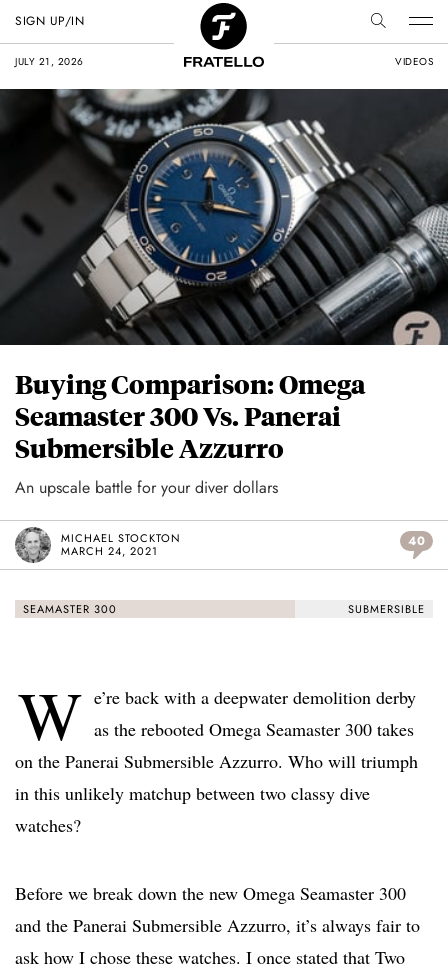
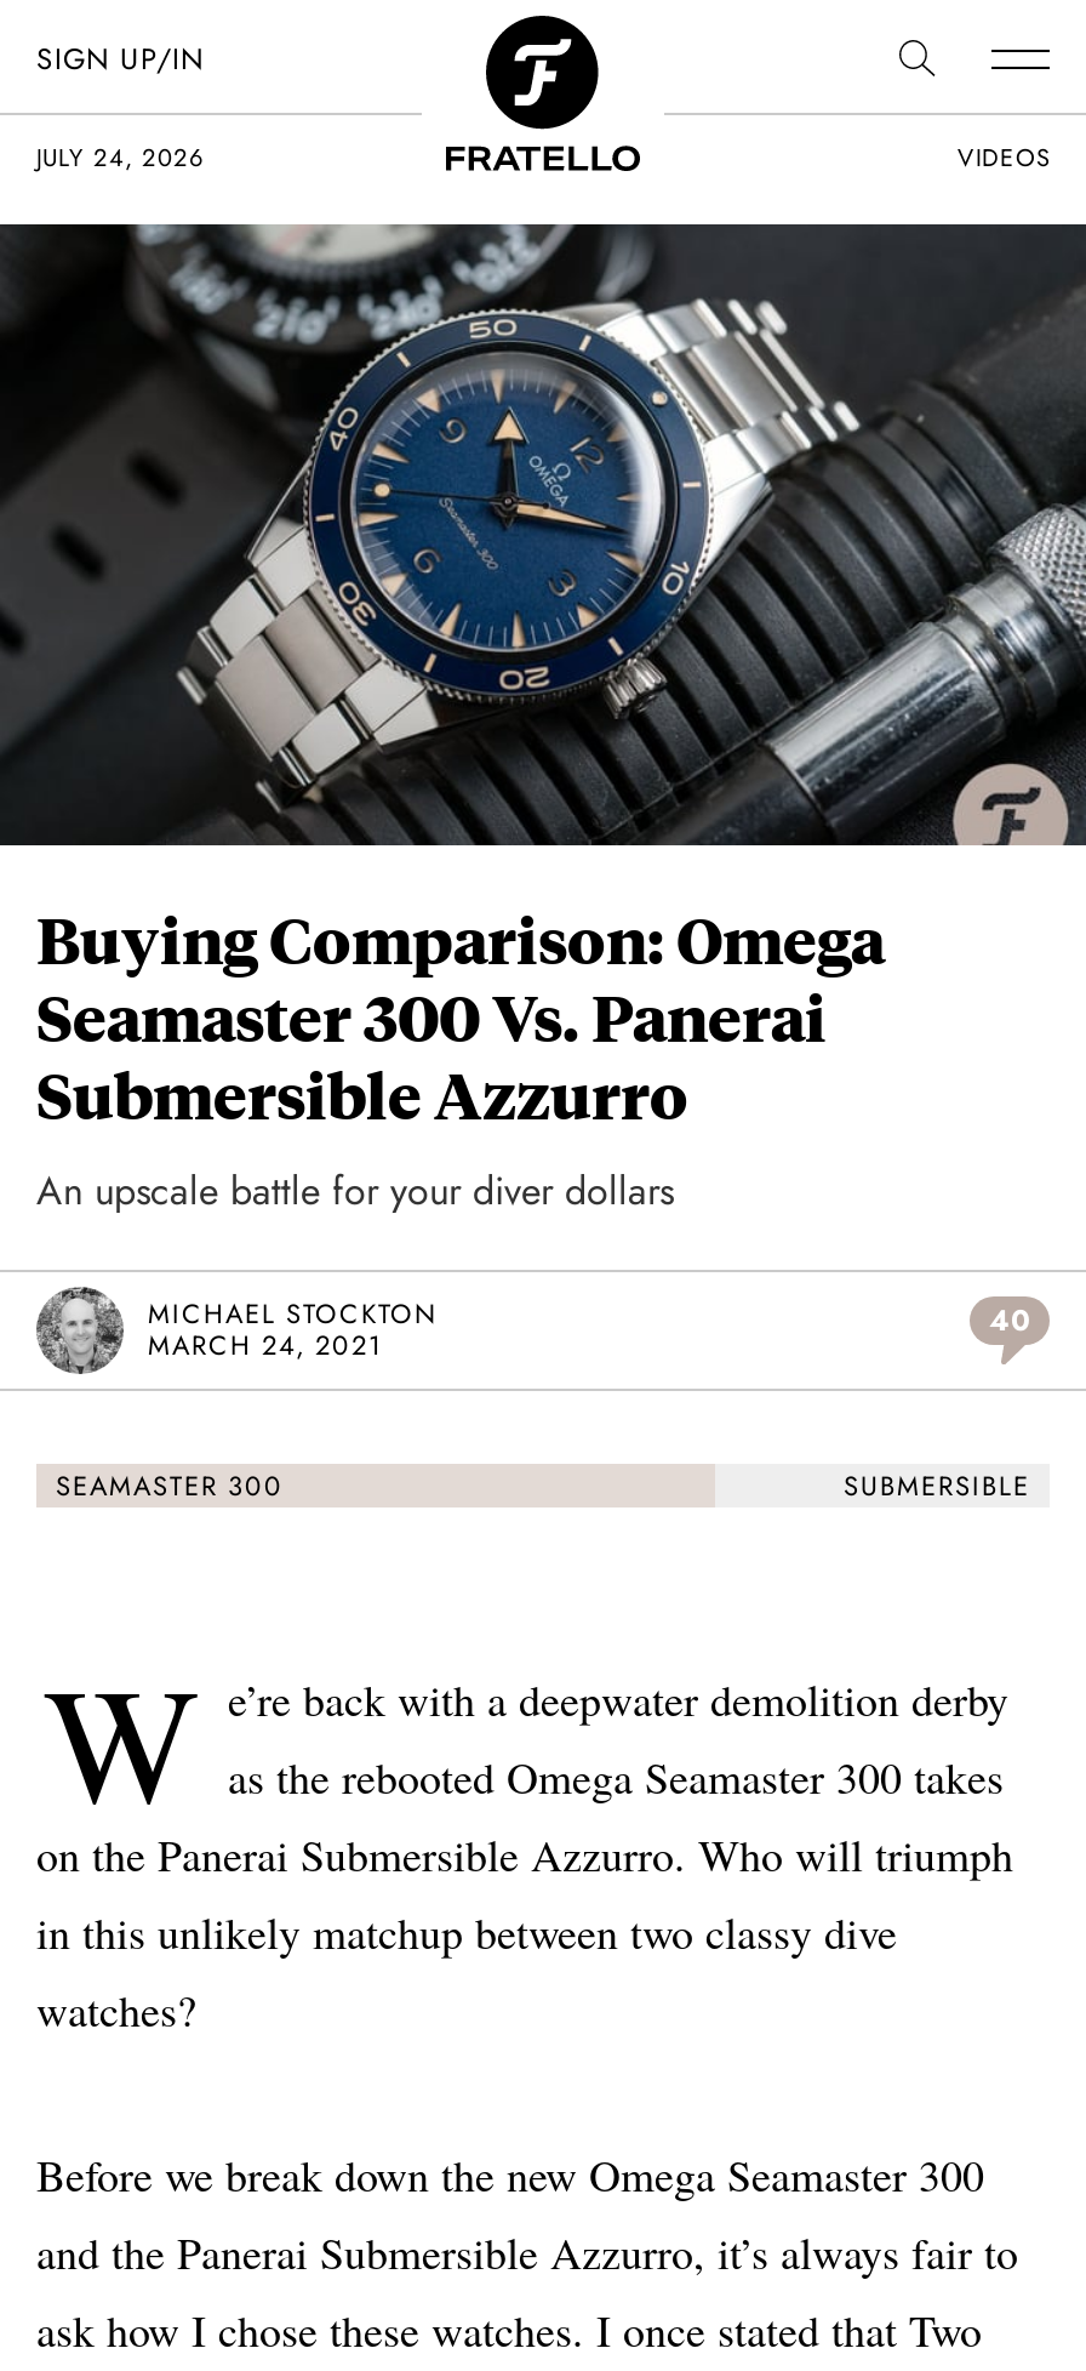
[15,54,83,69] JULY 21, 2026 -> [36,139,205,176] JULY 24, 2026

